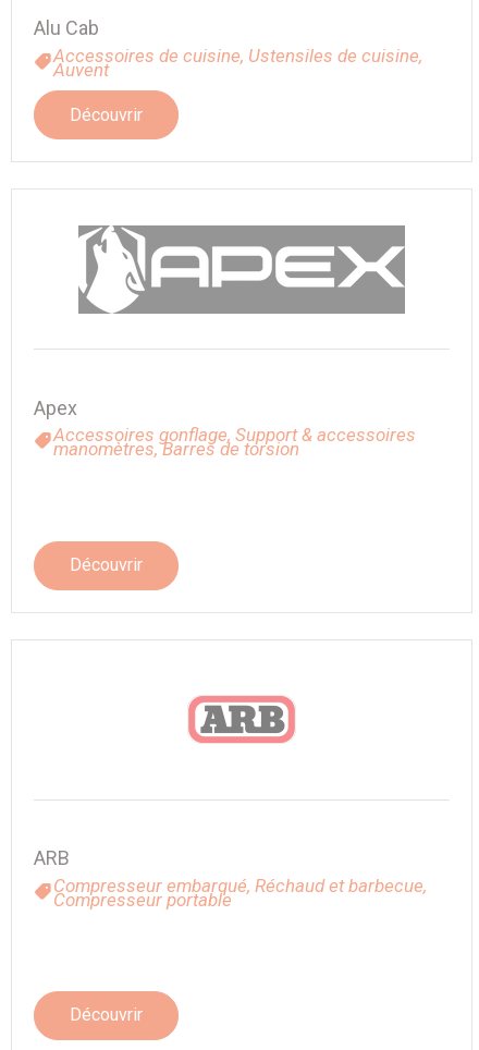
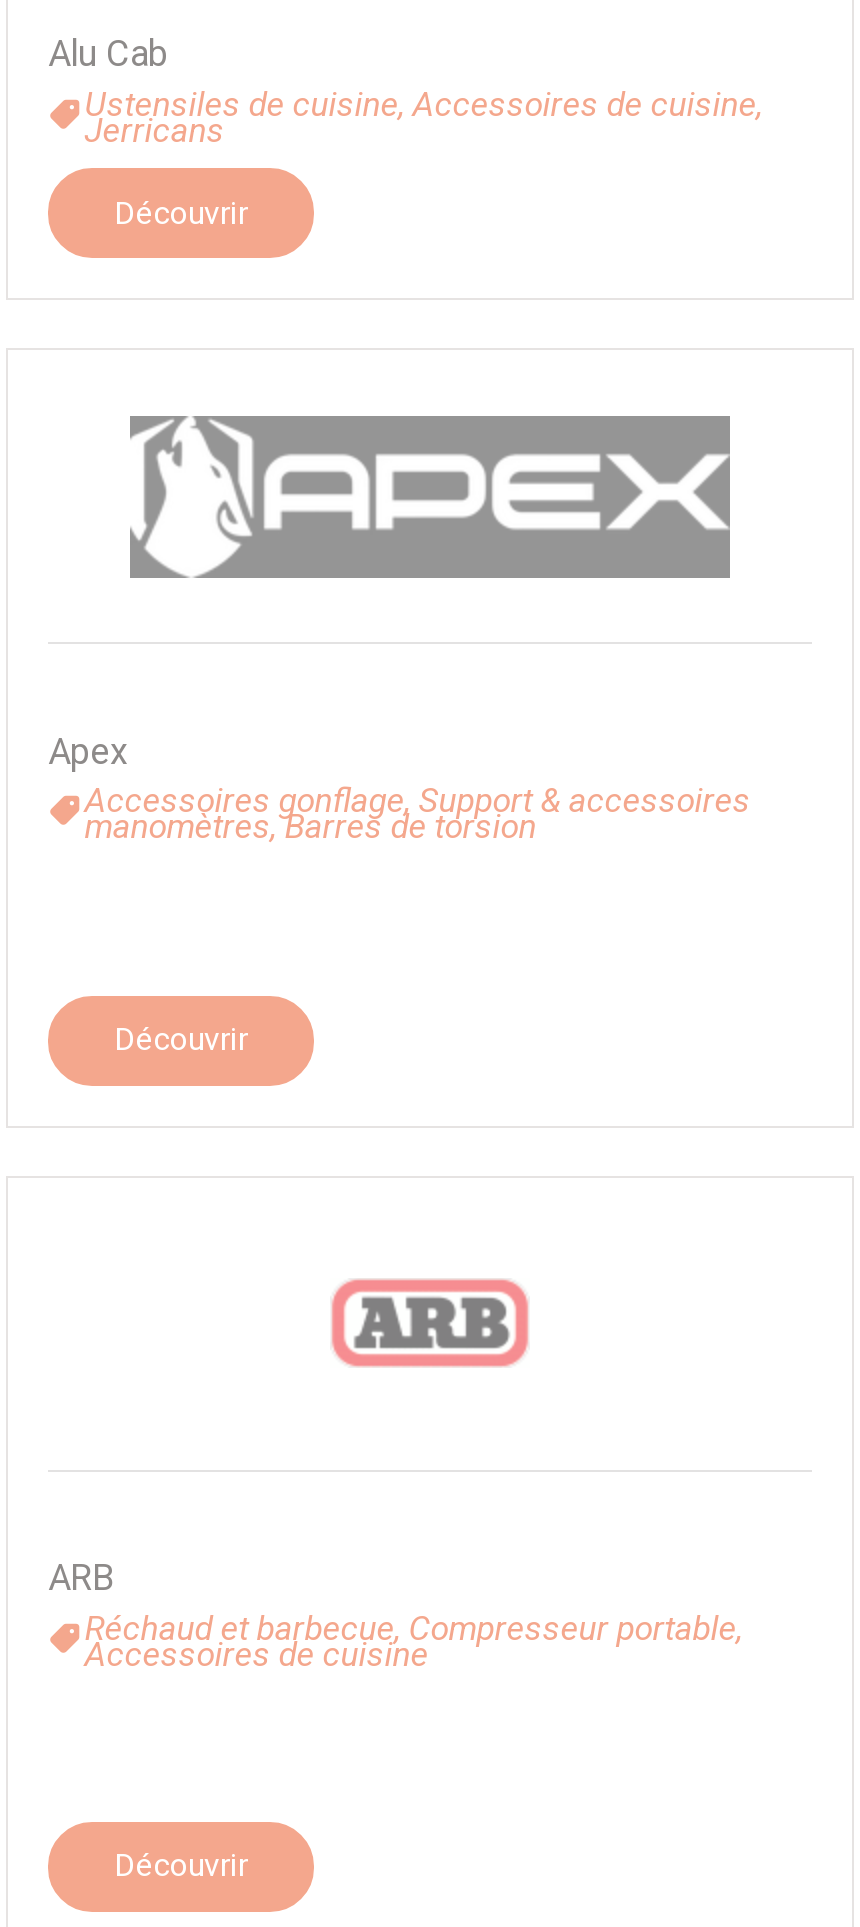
[54,45,423,80] Accessoires de cuisine, Ustensiles de cuisine, | Auvent -> [84,84,762,150] Ustensiles de cuisine, Accessoires de cuisine, | Jerricans
[54,874,427,910] Compresseur embarqué, Réchaud et barbecue, | Compresseur portable -> [84,1607,742,1673] Réchaud et barbecue, Compresseur portable, | Accessoires de cuisine

